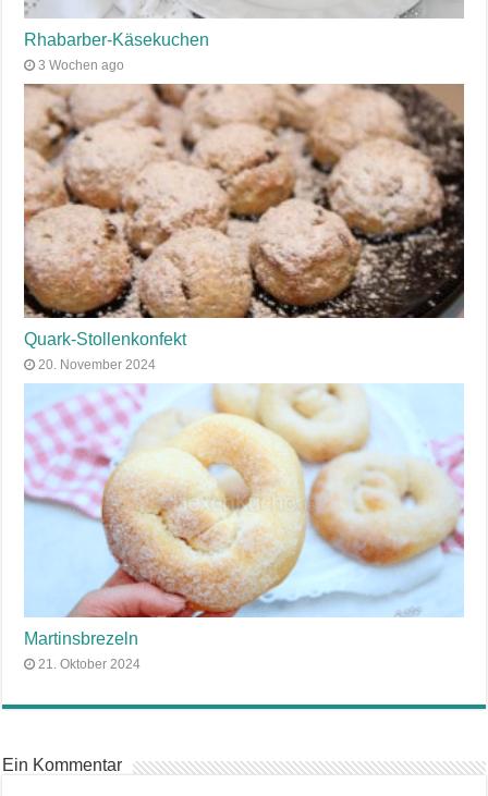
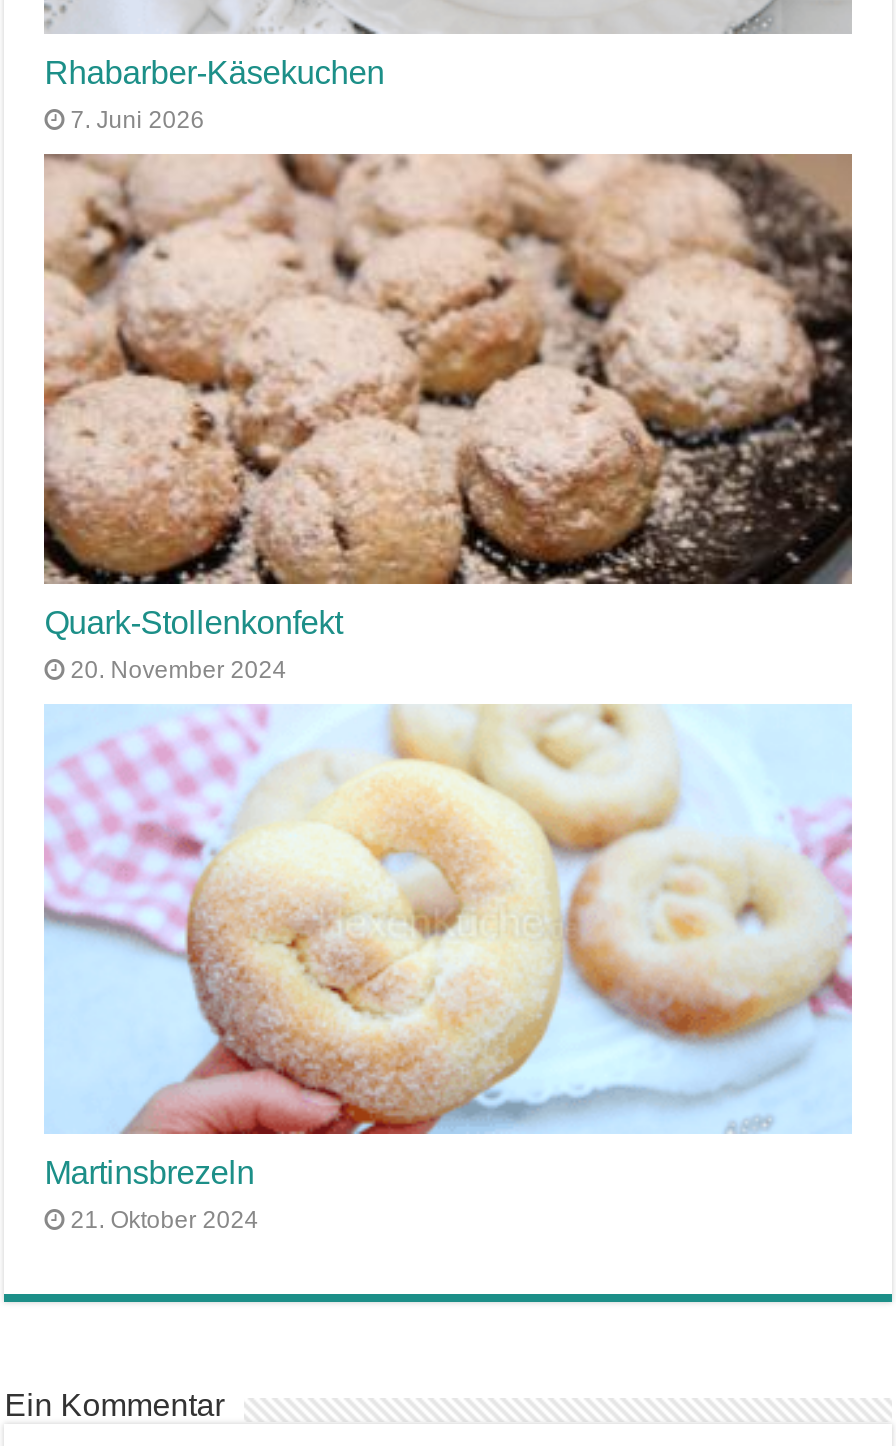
[38,58,124,73] 3 Wochen ago -> [70,107,204,135] 7. Juni 2026

